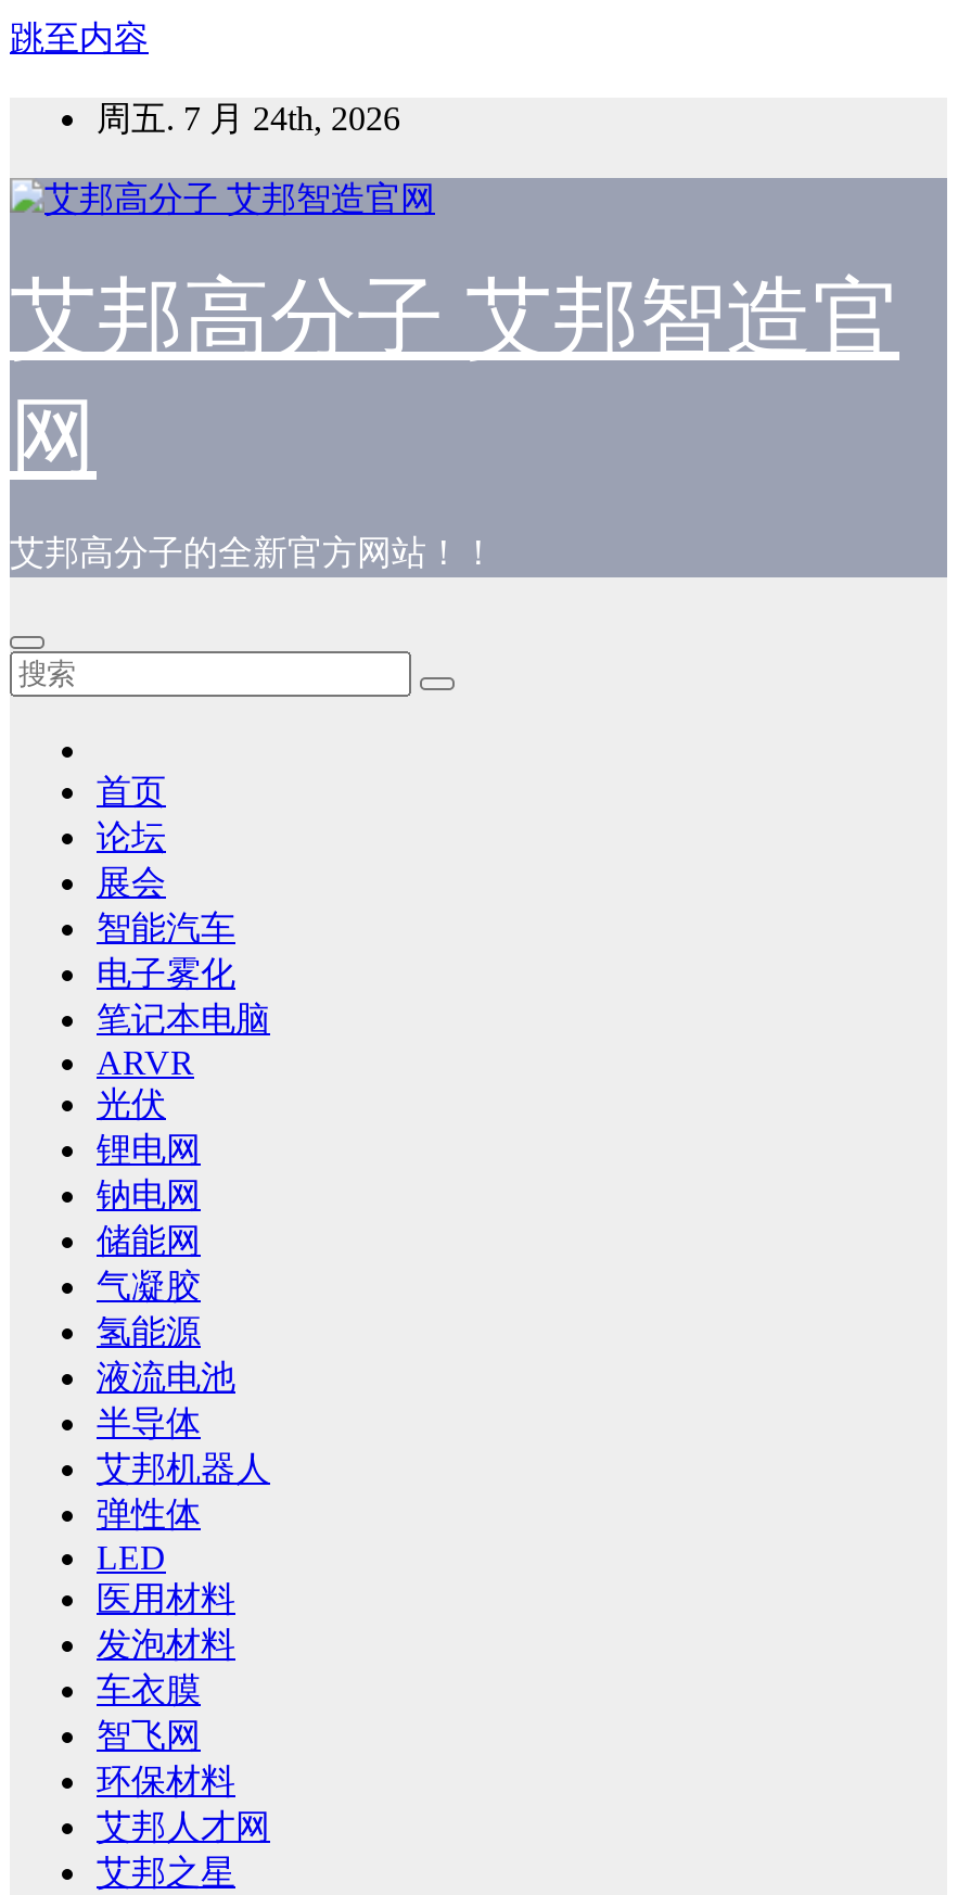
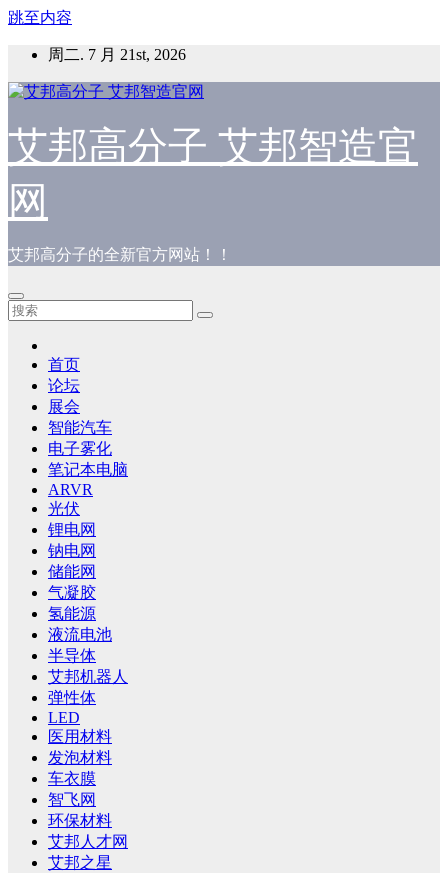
[97,100,400,137] 周五. 7 月 24th, 2026 -> [48,46,186,63] 周二. 7 月 21st, 2026

